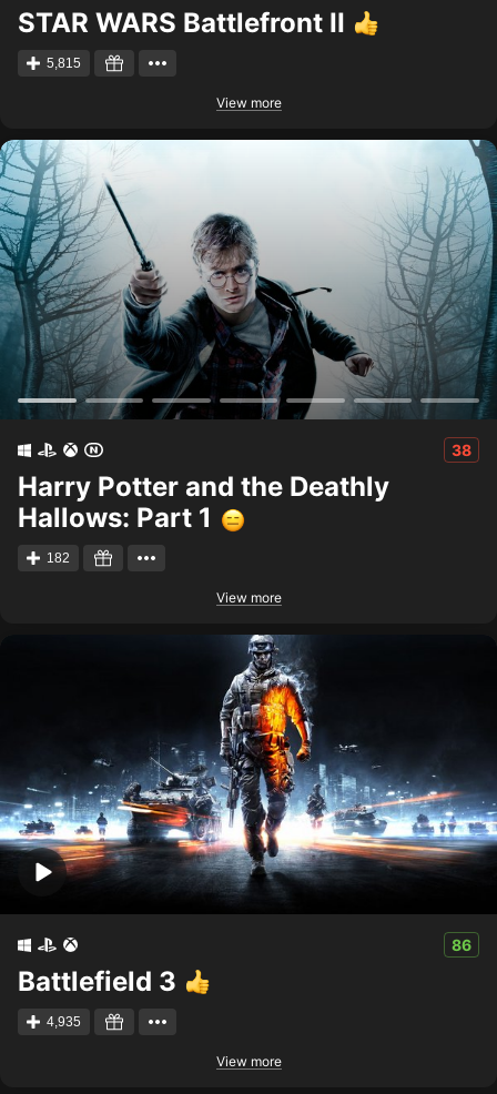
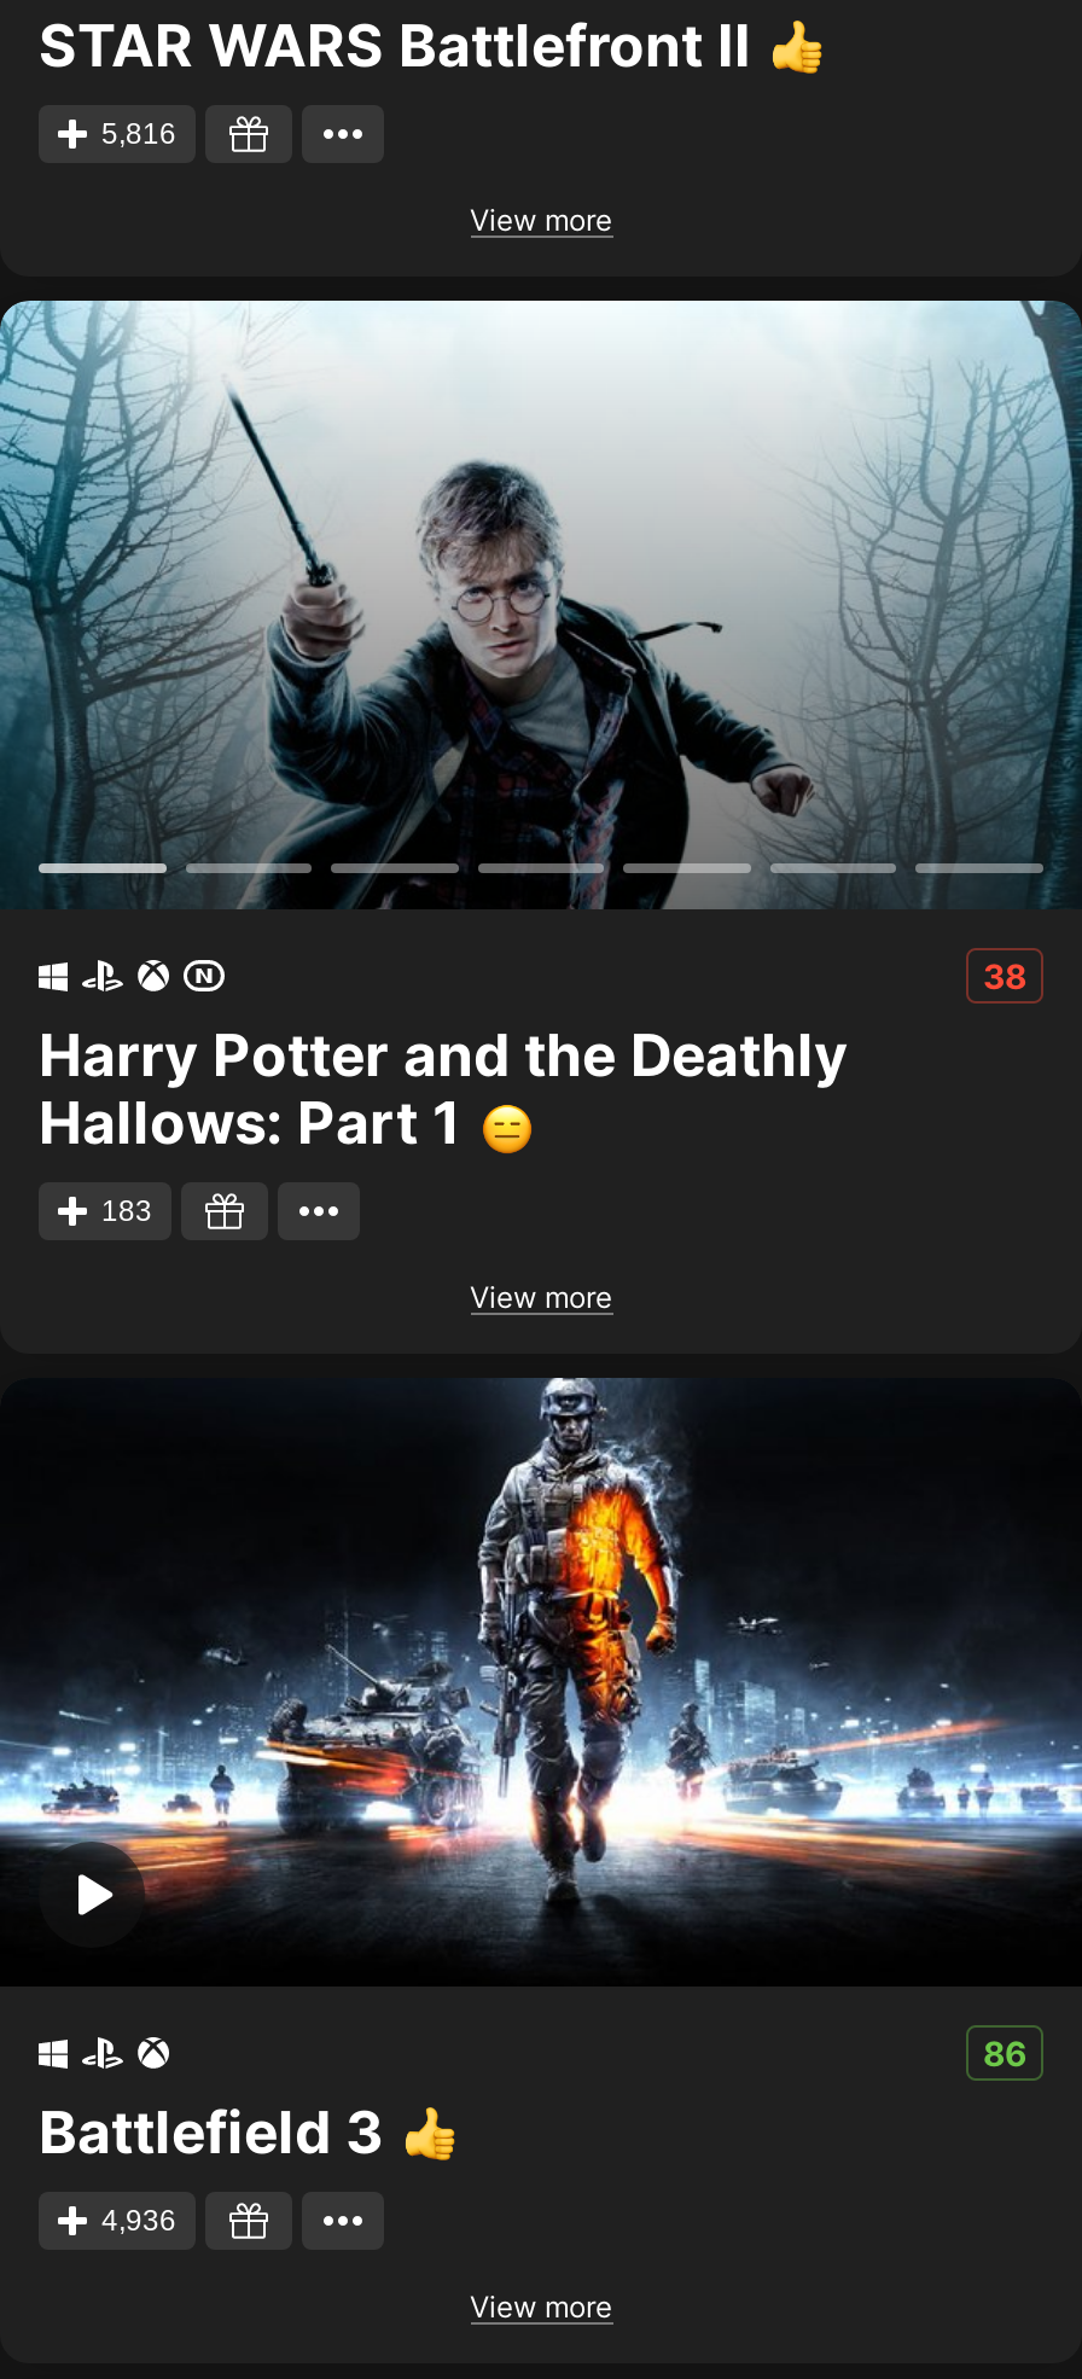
[47,55,81,71] 5,815 -> [101,117,176,151] 5,816
[47,550,70,566] 182 -> [101,1194,152,1228] 183
[47,1014,81,1030] 4,935 -> [101,2204,176,2238] 4,936

